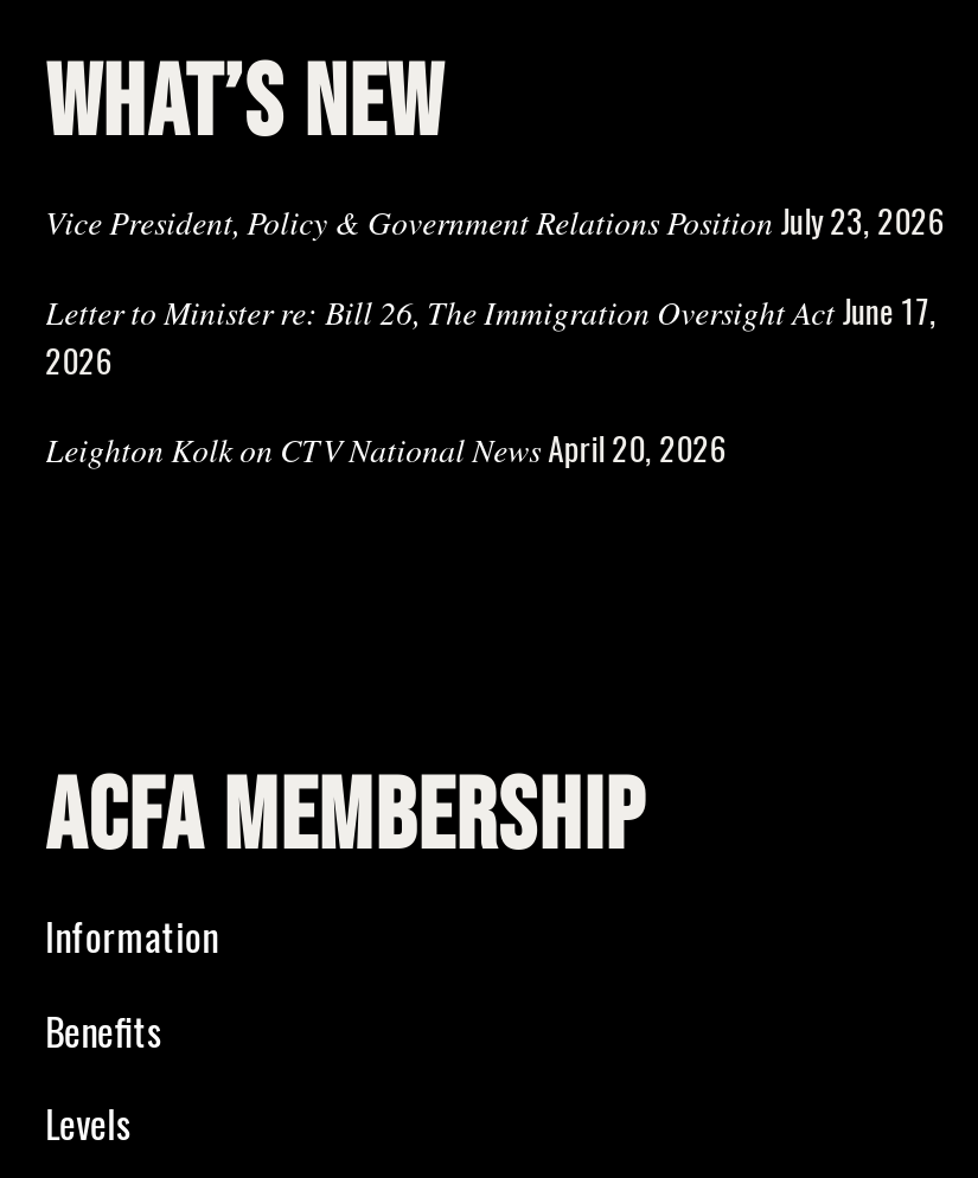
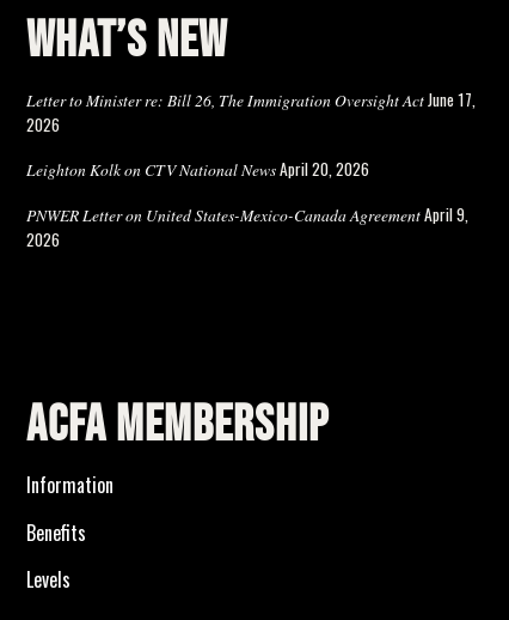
[45,196,944,244] Vice President, Policy & Government Relations Position July 23, 2026 -> none
moved [45,336,726,471] -> [26,112,369,181]: 2026 | Leighton Kolk on CTV National News April 20, 2026
none -> [26,202,468,251] PNWER Letter on United States-Mexico-Canada Agreement April 9, | 2026

